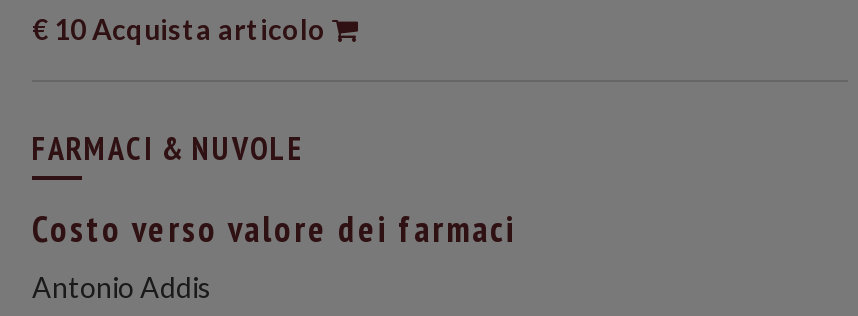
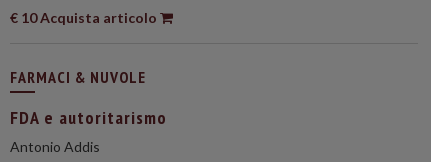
[32,206,516,252] Costo verso valore dei farmaci -> [10,106,167,129] FDA e autoritarismo

